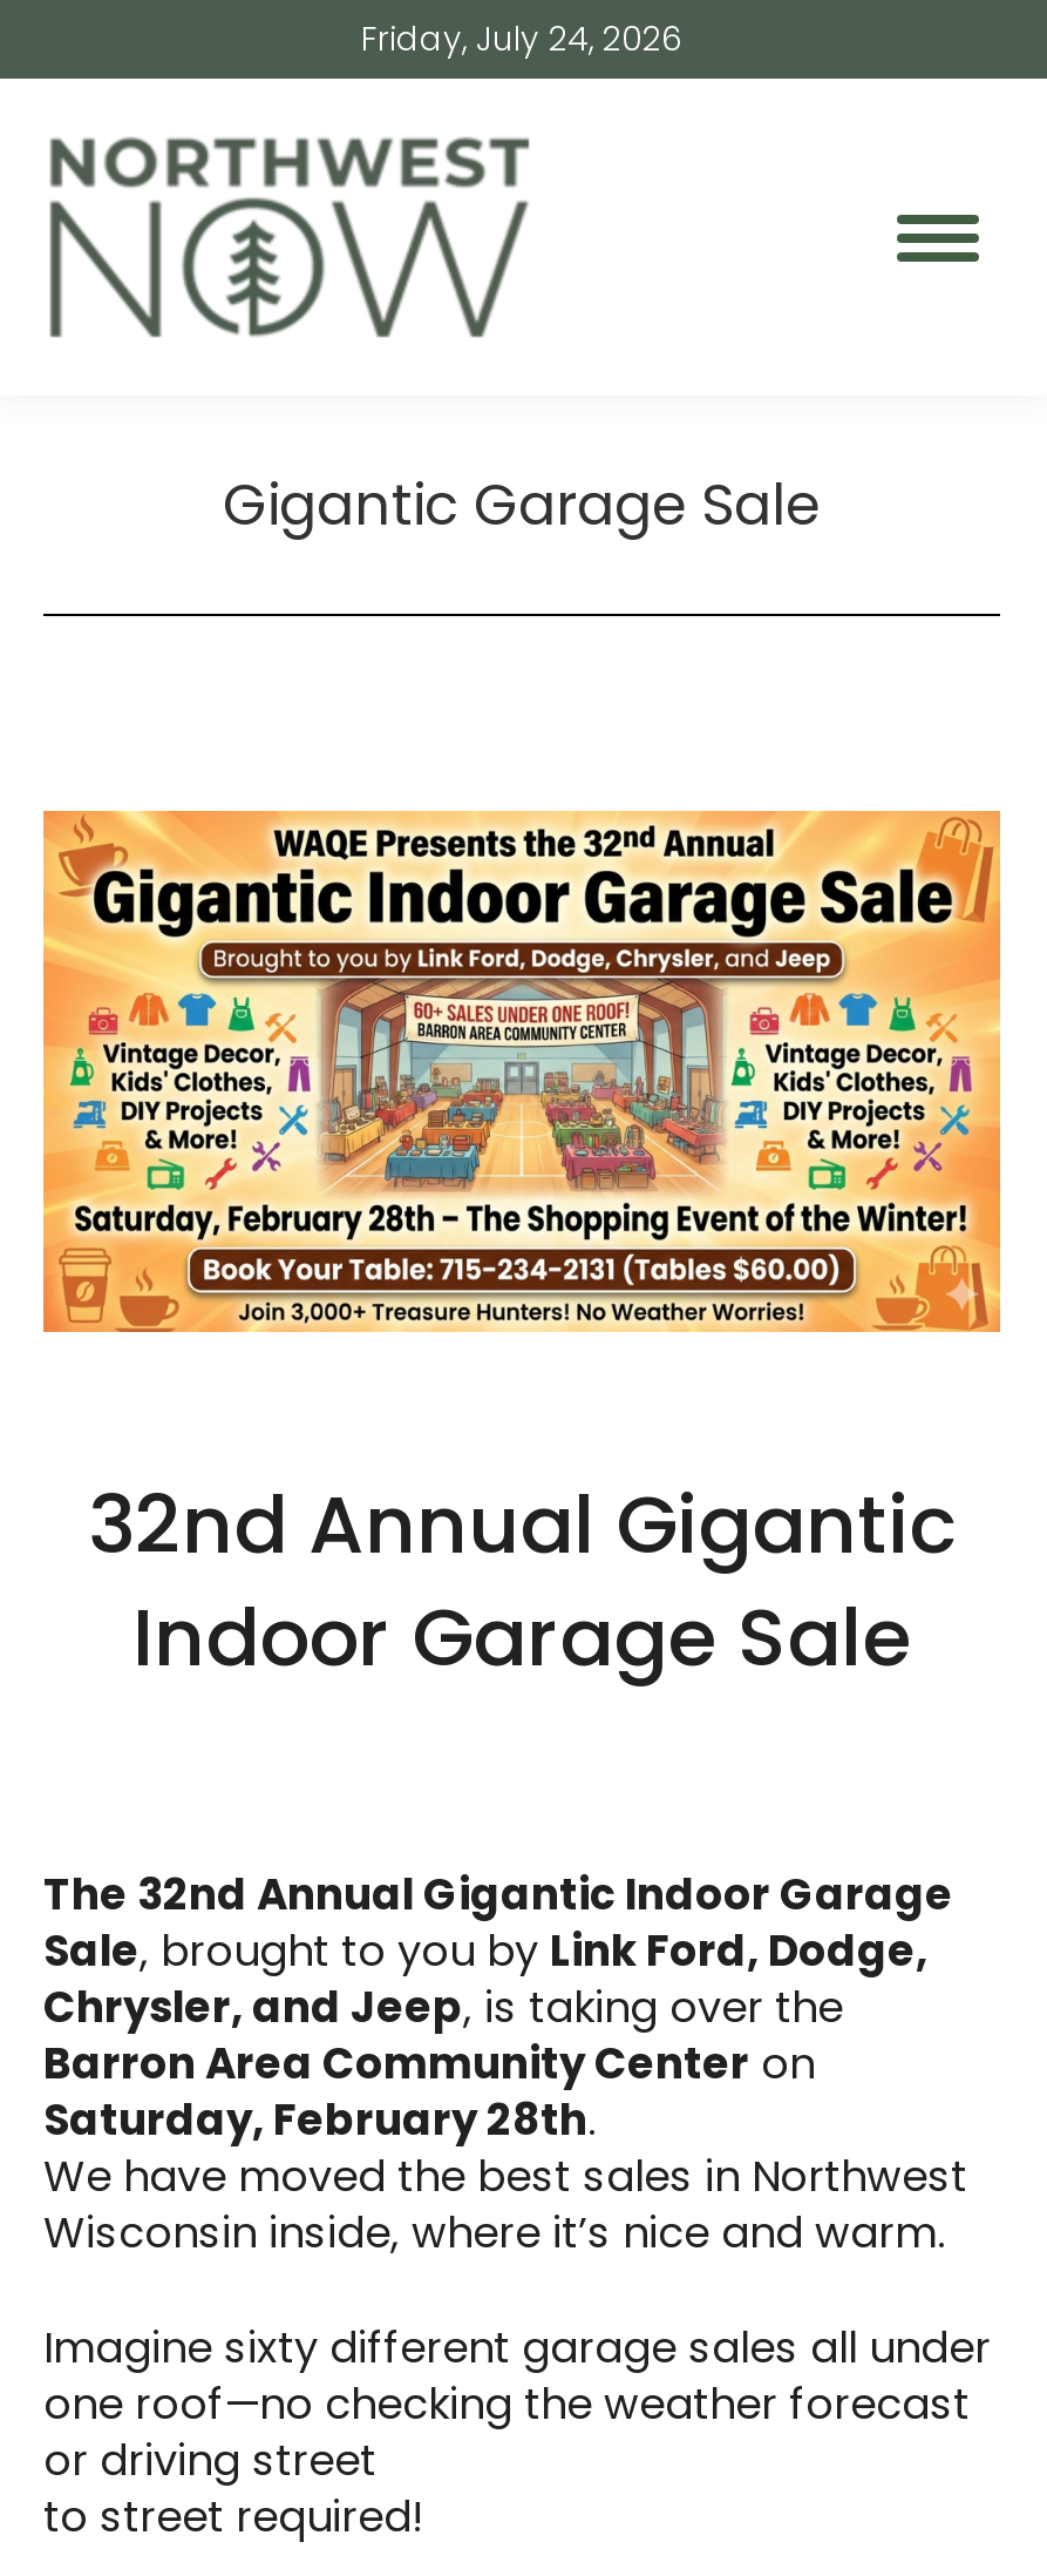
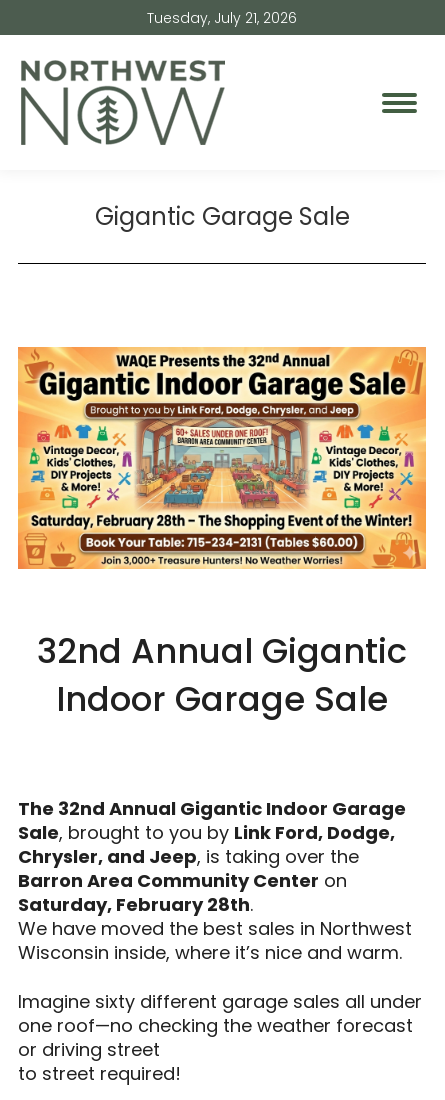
[361,14,682,61] Friday, July 24, 2026 -> [147,7,297,27] Tuesday, July 21, 2026

